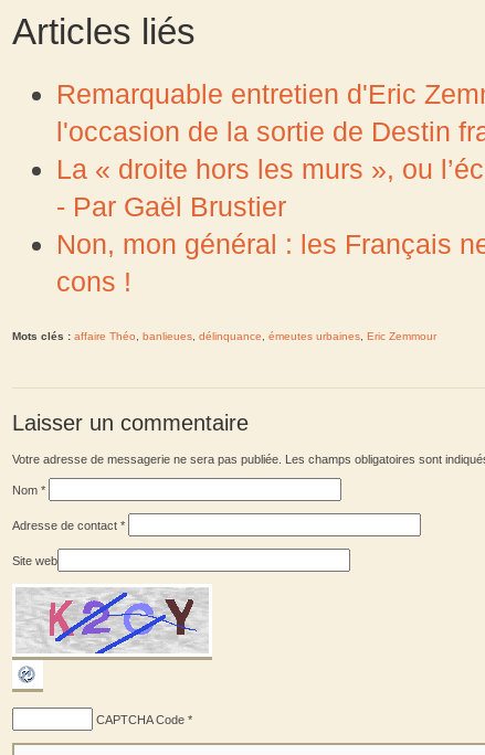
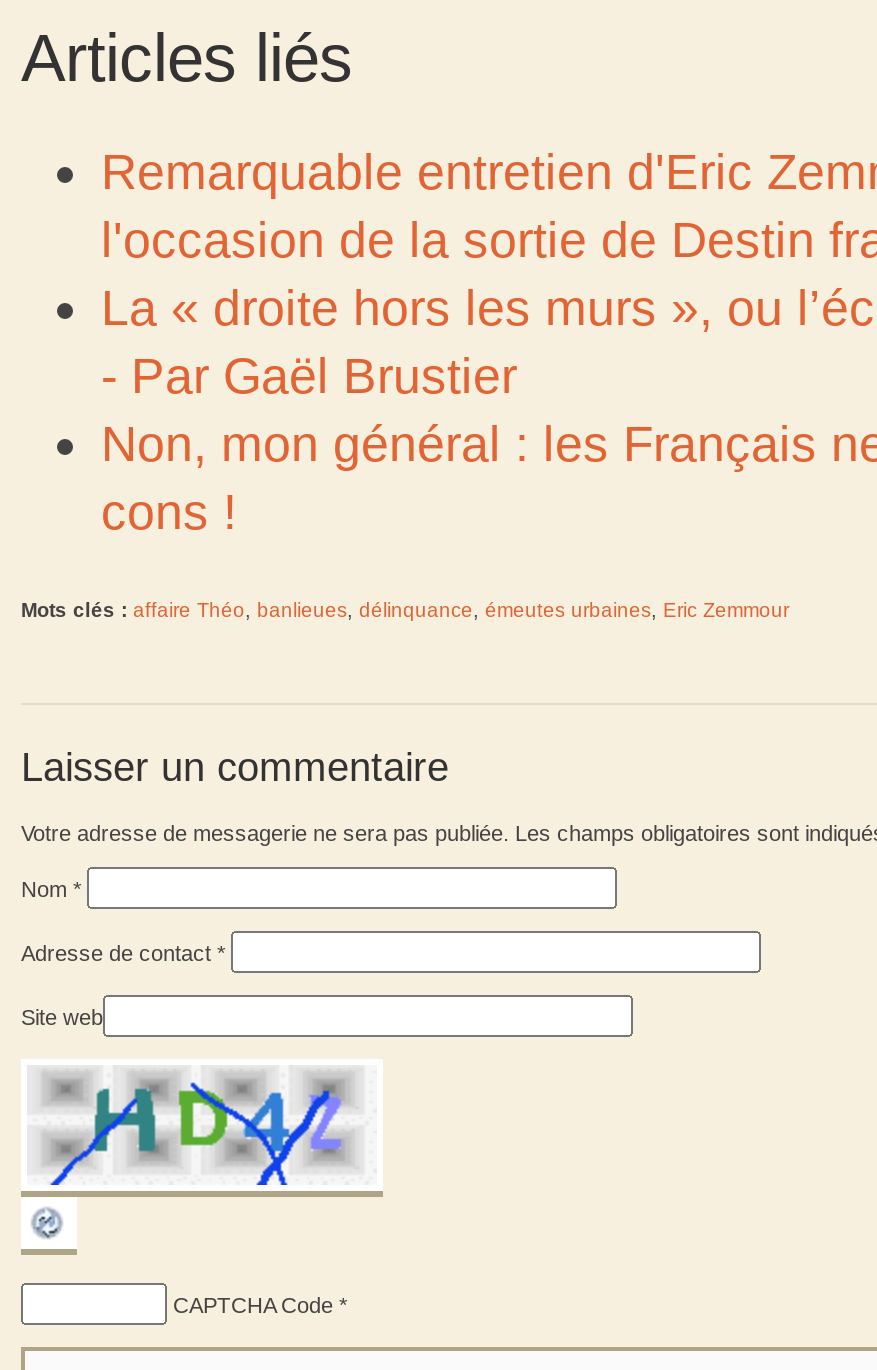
[17,587,209,655] [image] -> [31,1067,375,1187] [image]

